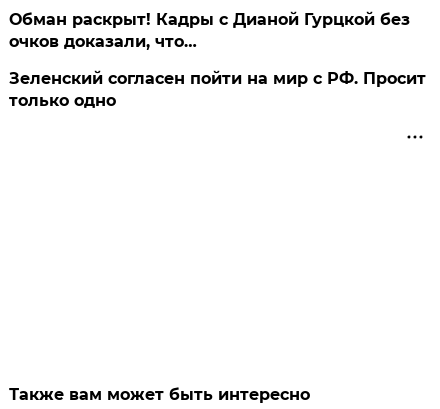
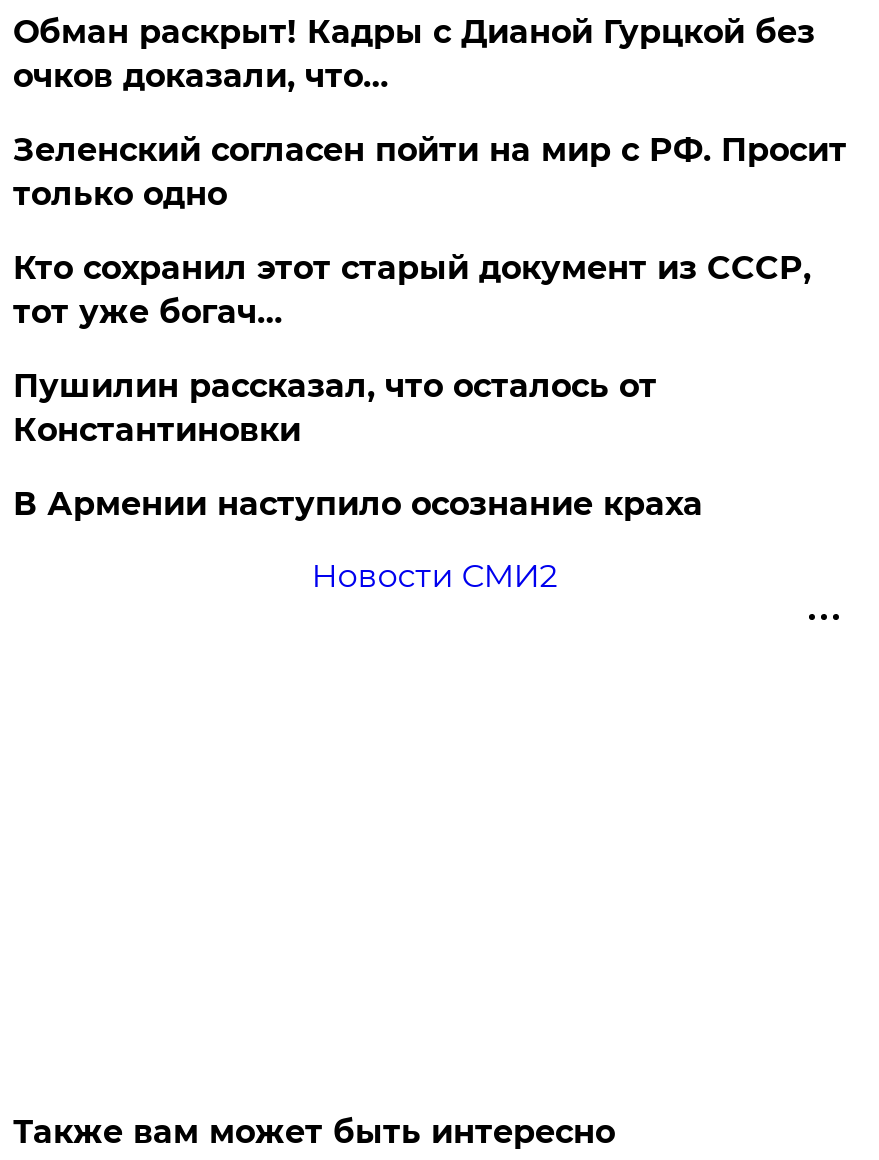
none -> [13,249,811,595] Кто сохранил этот старый документ из СССР, | тот уже богач… | Пушилин рассказал, что осталось от | Константиновки | В Армении наступило осознание краха | Новости СМИ2

